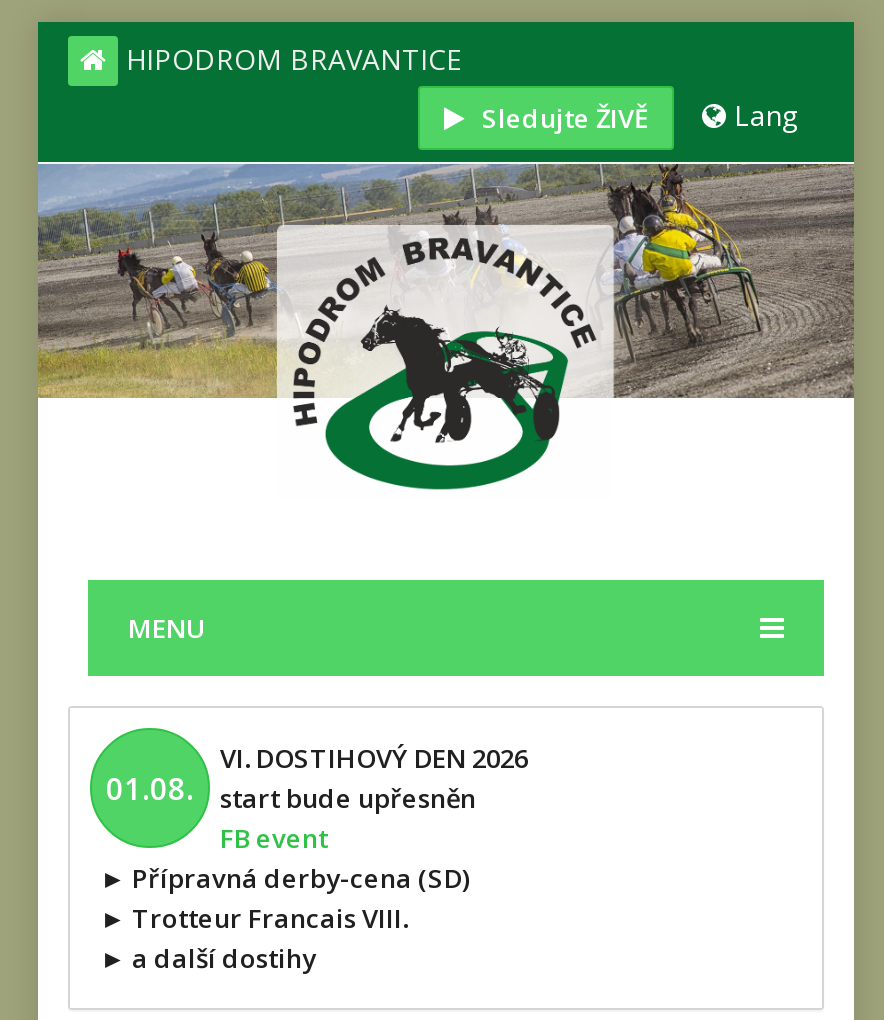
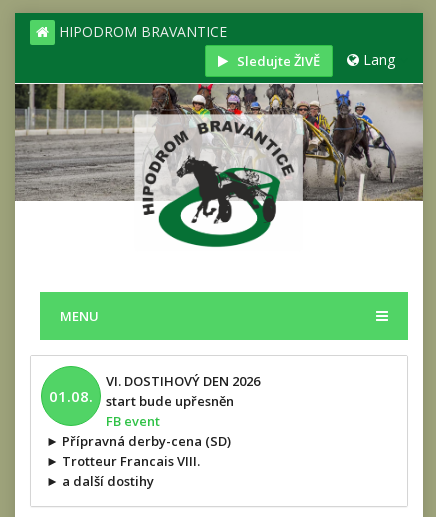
[38,162,854,398] [image] -> [14,83,423,201] [image]

